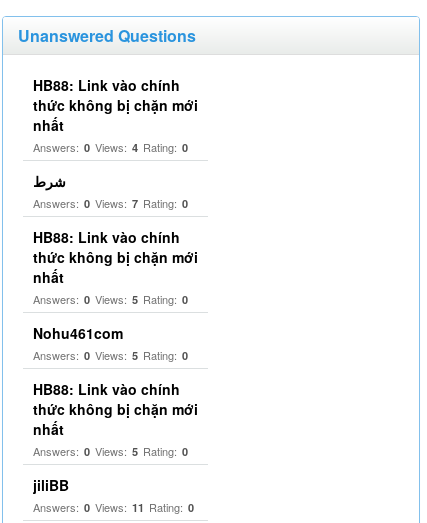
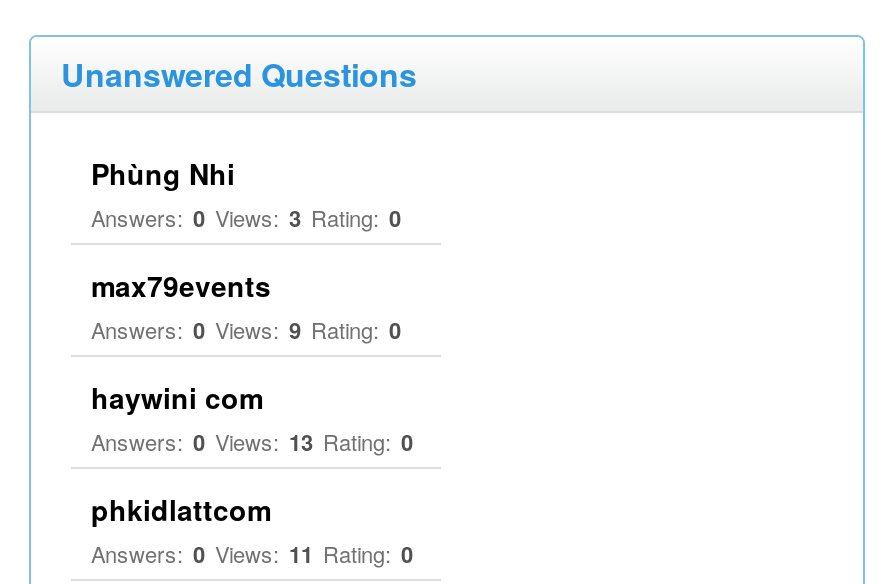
[33,75,198,495] HB88: Link vào chính | thức không bị chặn mới | nhất | Answers: 0 Views: 4 Rating: 0 | شرط | Answers: 0 Views: 7 Rating: 0 | HB88: Link vào chính | thức không bị chặn mới | nhất | Answers: 0 Views: 5 Rating: 0 | Nohu461com | Answers: 0 Views: 5 Rating: 0 | HB88: Link vào chính | thức không bị chặn mới | nhất | Answers: 0 Views: 5 Rating: 0 | jiliBB -> [91,153,413,529] Phùng Nhi | Answers: 0 Views: 3 Rating: 0 | max79events | Answers: 0 Views: 9 Rating: 0 | haywini com | Answers: 0 Views: 13 Rating: 0 | phkidlattcom

